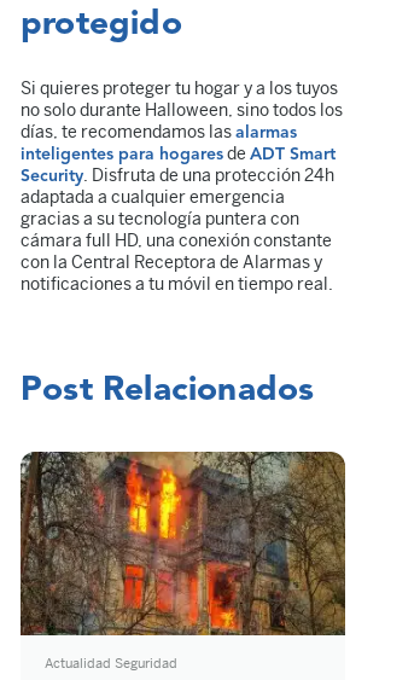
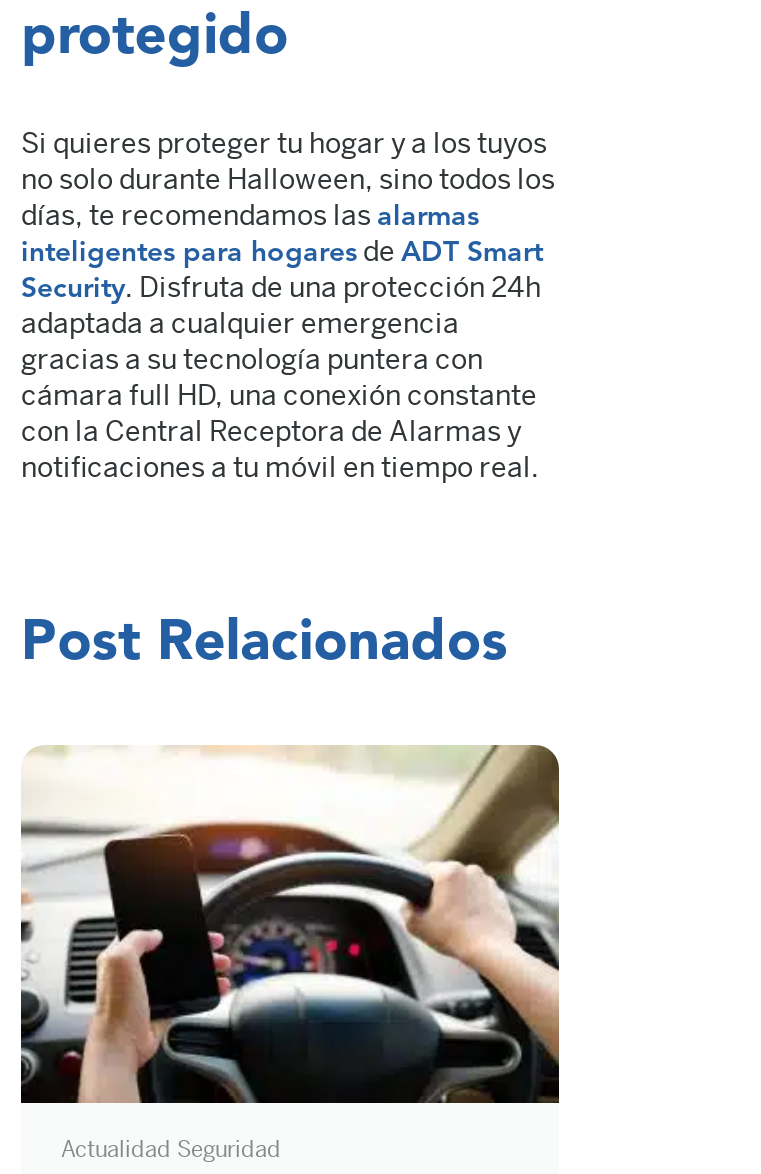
[19,451,346,637] [image] -> [21,744,561,1104] [image]

